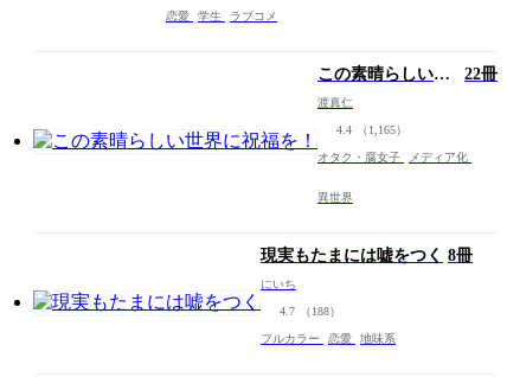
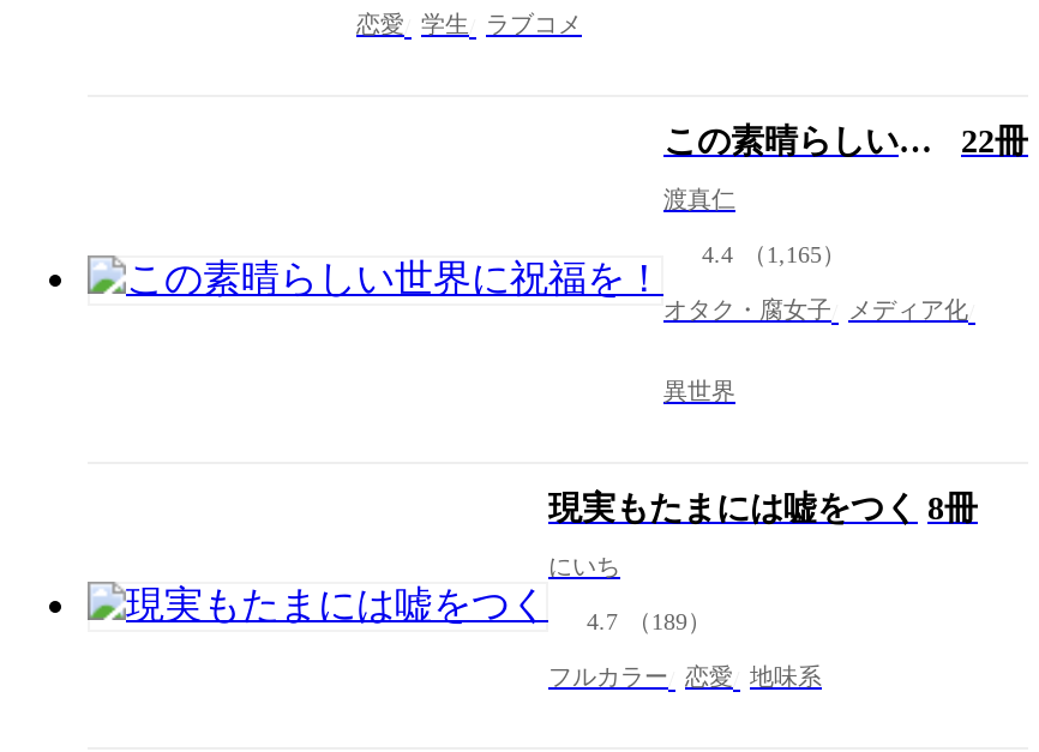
[280,305,341,318] 4.7 （188） -> [587,608,711,634] 4.7 （189）

